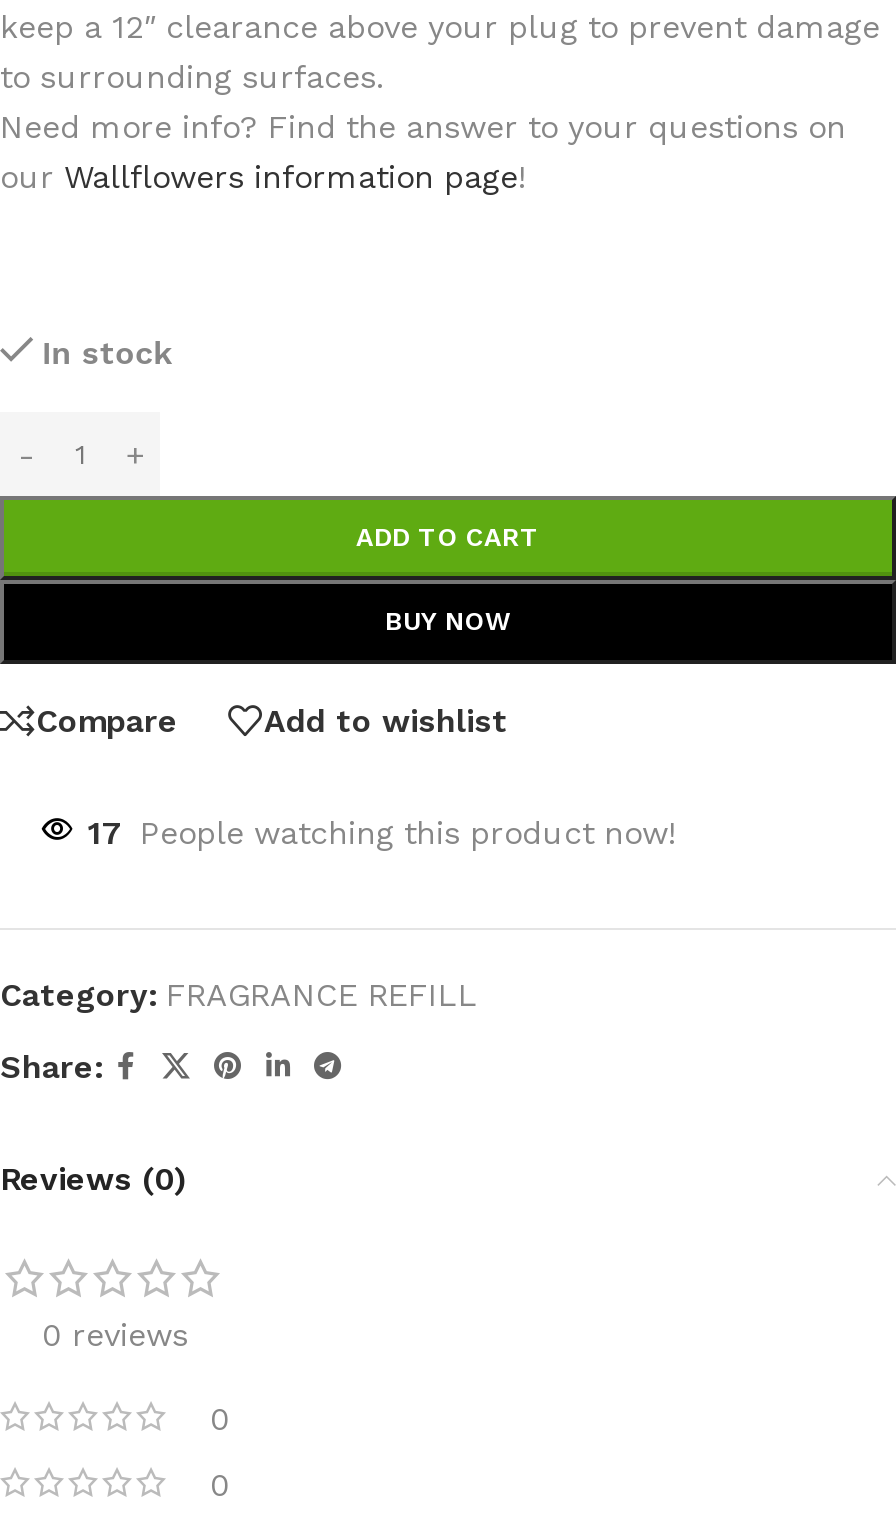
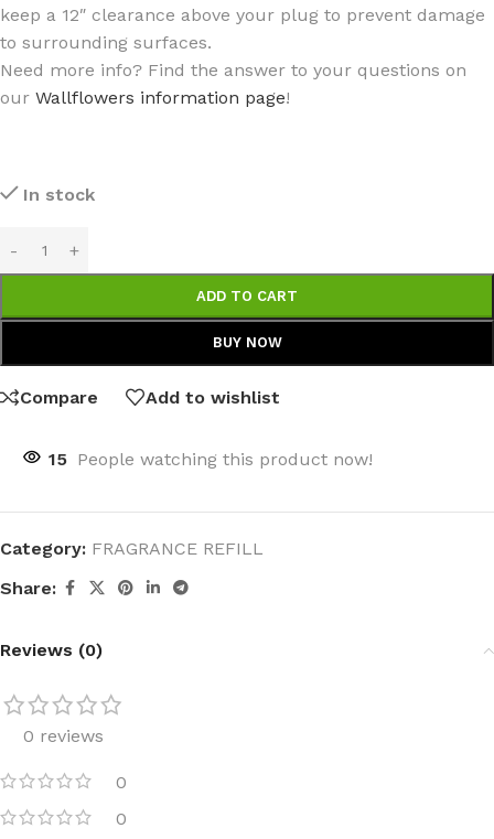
[88,814,676,852] 17 People watching this product now! -> [49,449,373,470] 15 People watching this product now!

